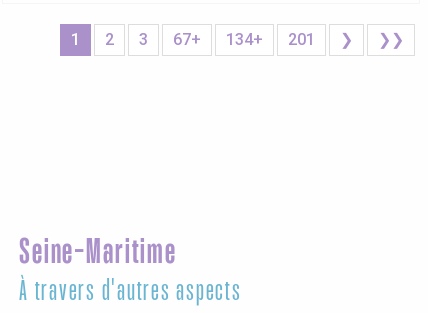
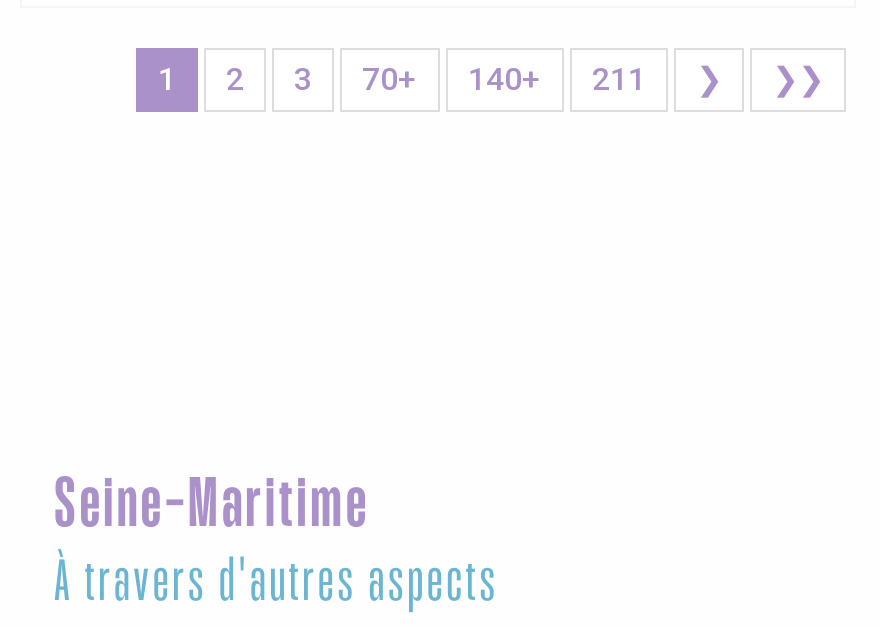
[173,30,201,49] 67+ -> [362,61,418,99] 70+
[226,30,263,49] 134+ -> [468,61,542,99] 140+
[288,30,315,49] 201 -> [592,61,646,99] 211

